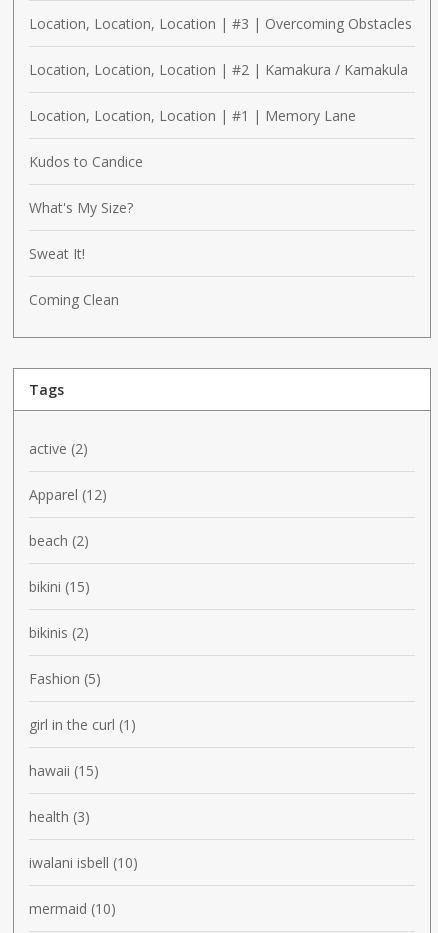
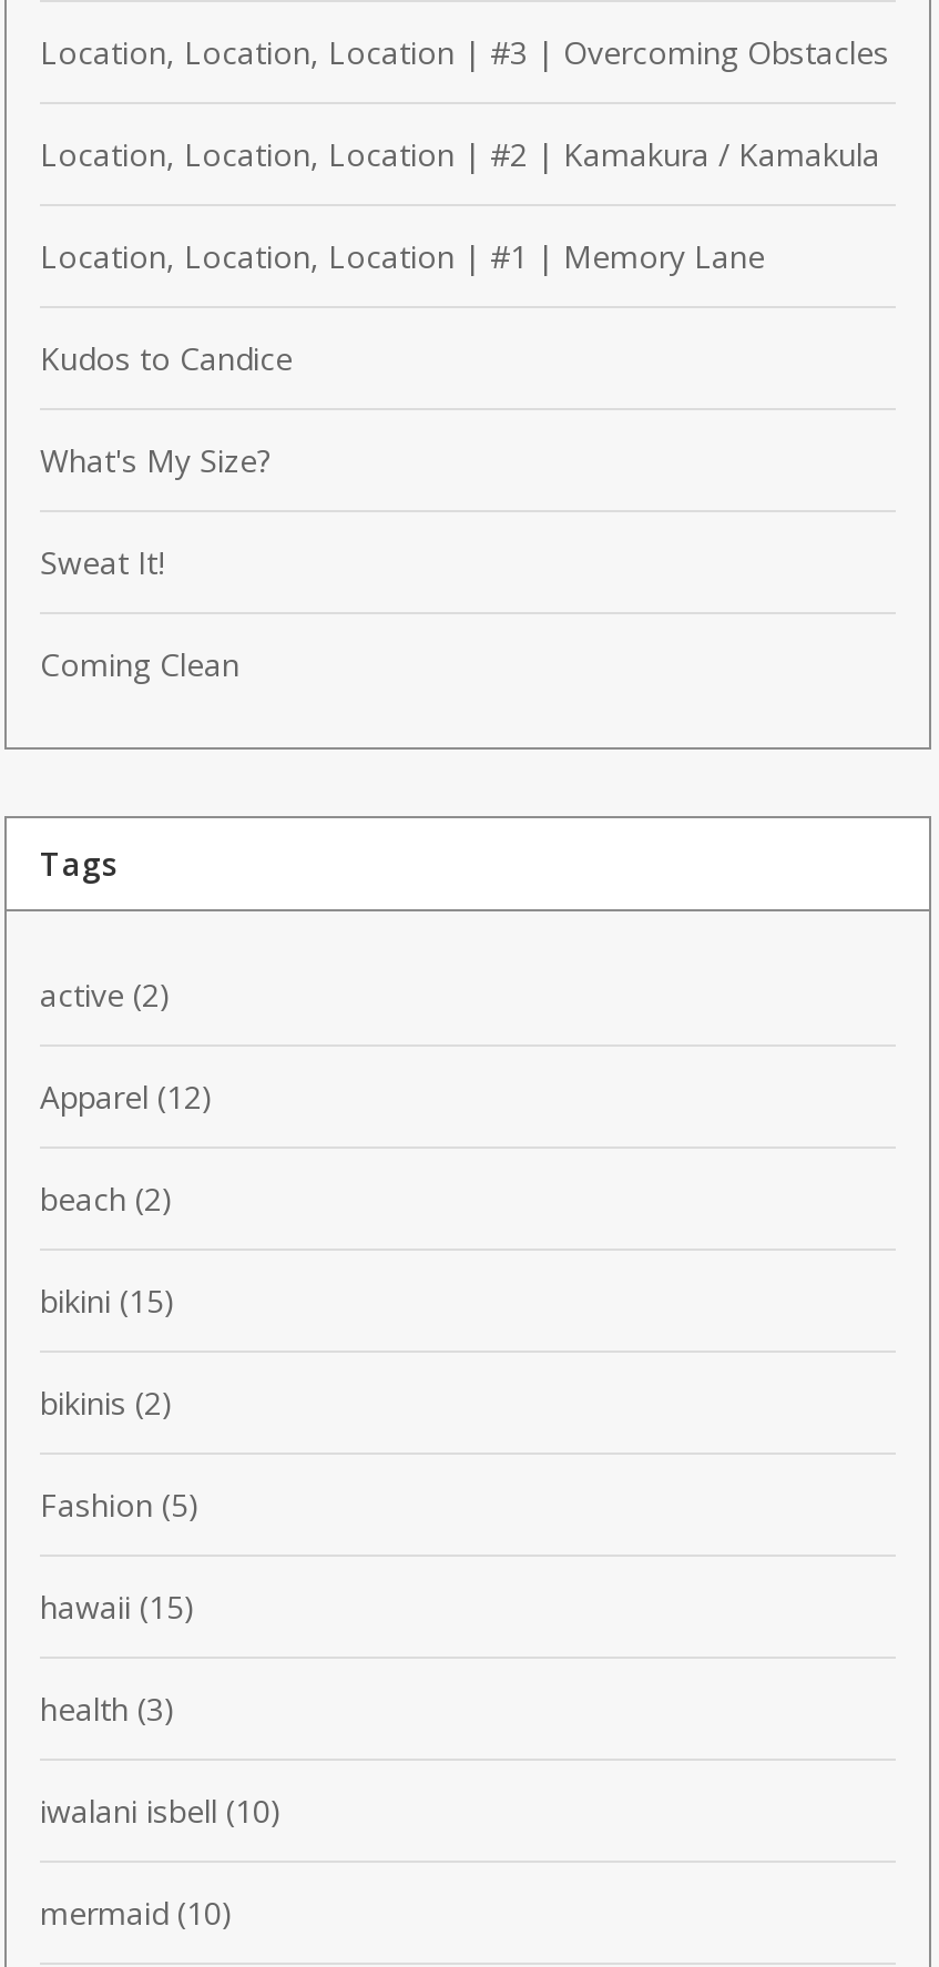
[29,715,136,734] girl in the curl (1) -> none

